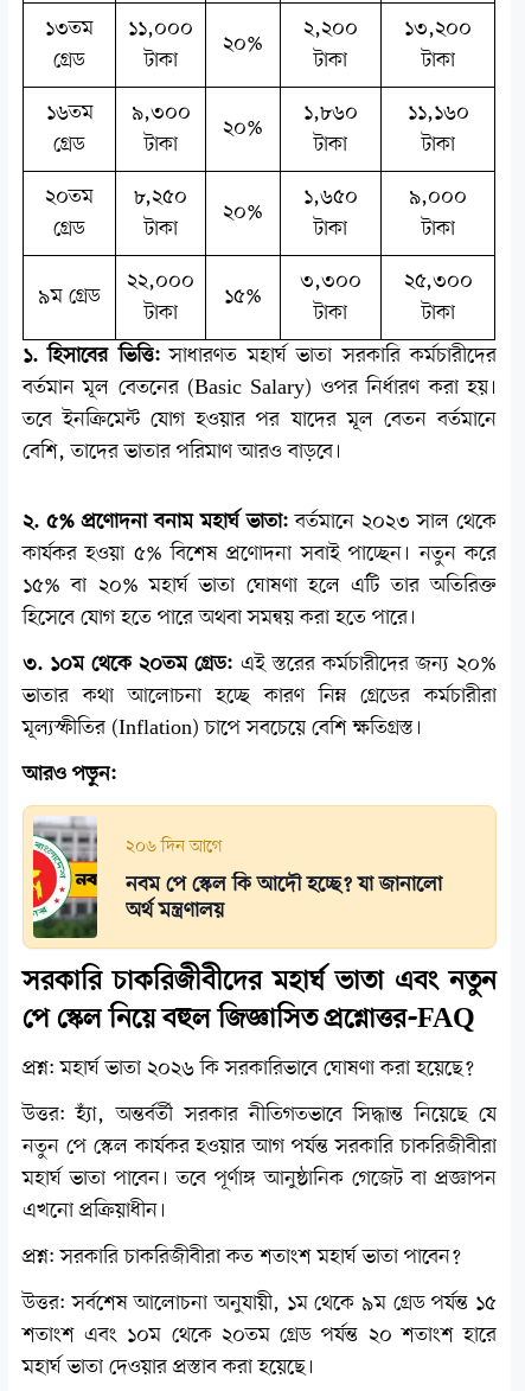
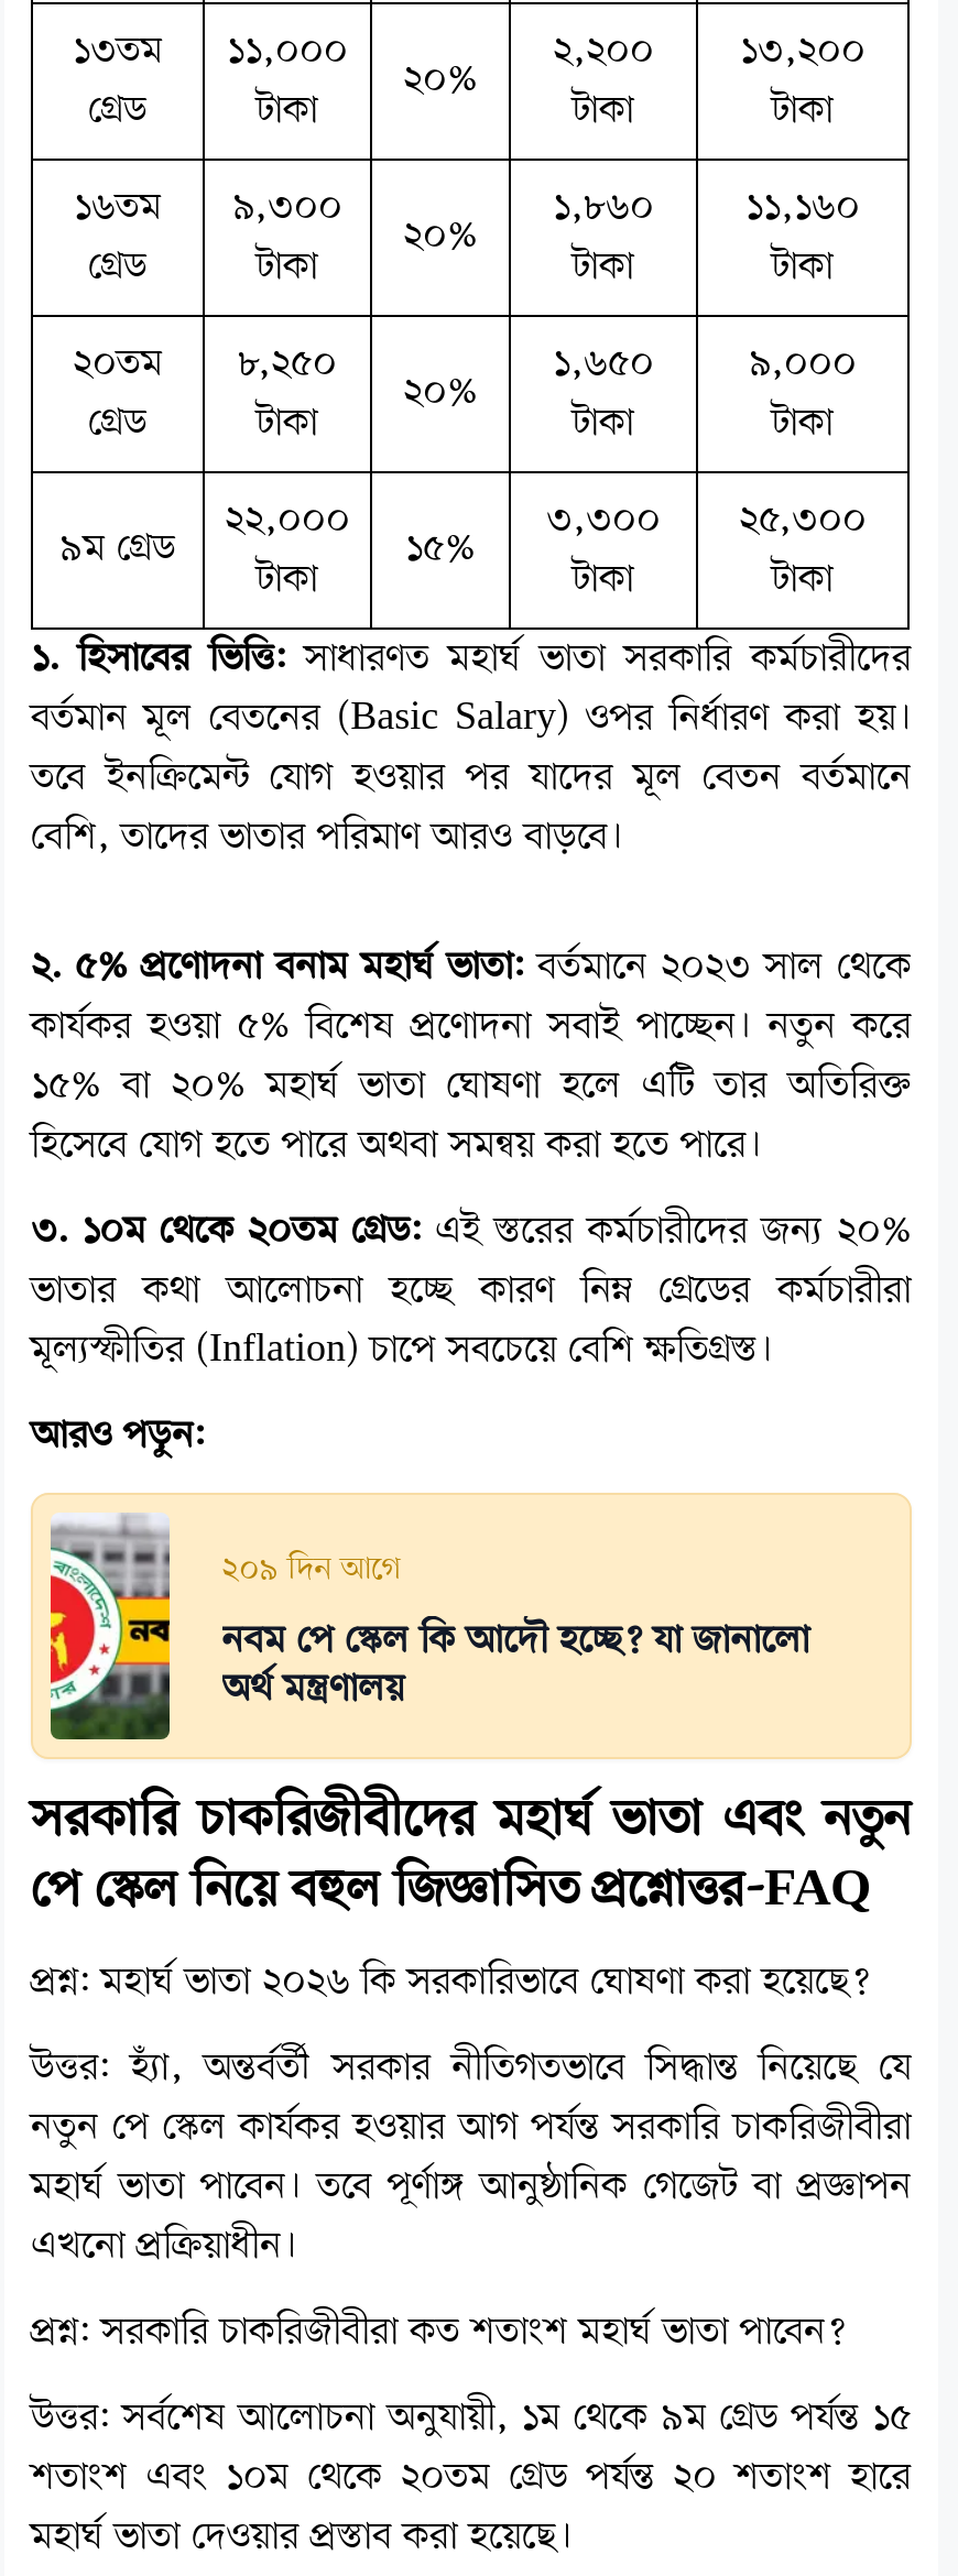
[125,835,222,859] ২০৬ দিন আগে -> [222,1548,402,1592] ২০৯ দিন আগে

